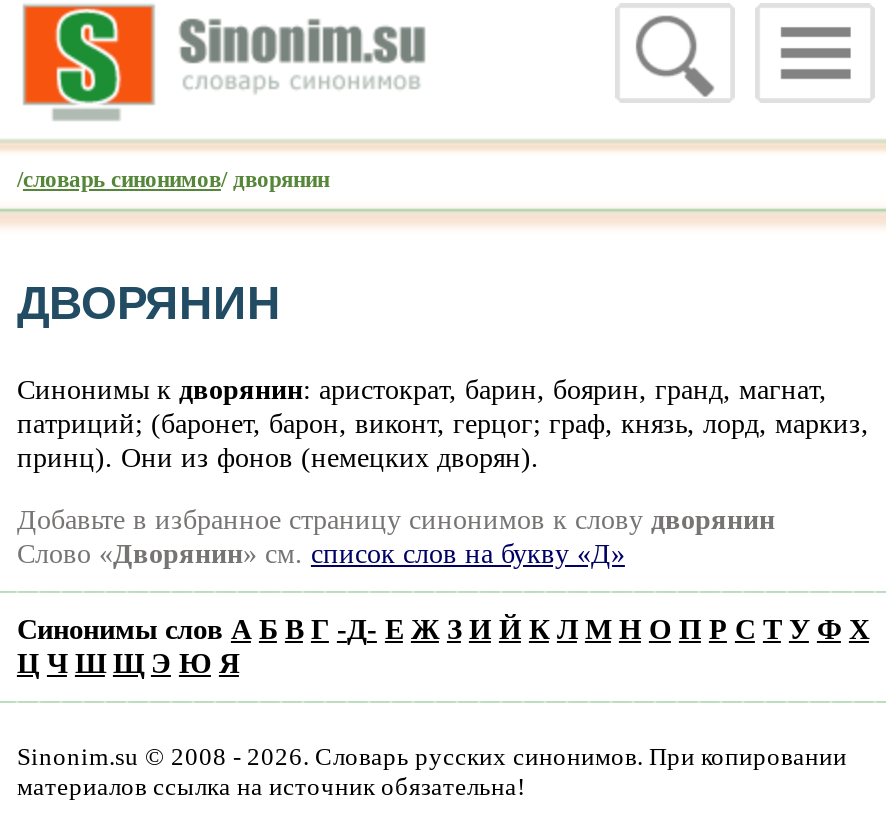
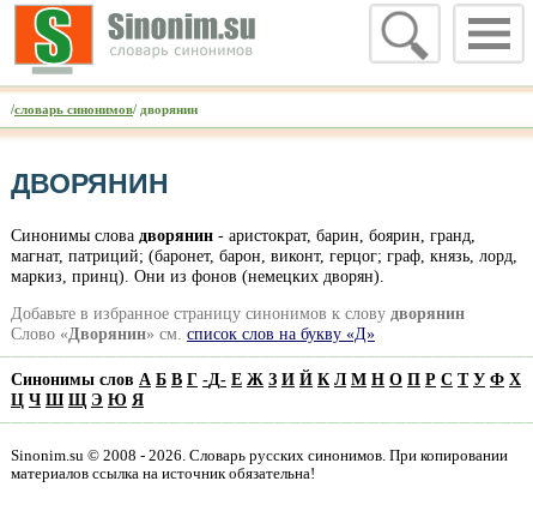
[17,373,869,473] Синонимы к дворянин: аристократ, барин, боярин, гранд, магнат, | патриций; (баронет, барон, виконт, герцог; граф, князь, лорд, маркиз, | принц). Они из фонов (немецких дворян). -> [11,225,517,285] Синонимы слова дворянин - аристократ, барин, боярин, гранд, | магнат, патриций; (баронет, барон, виконт, герцог; граф, князь, лорд, | маркиз, принц). Они из фонов (немецких дворян).

